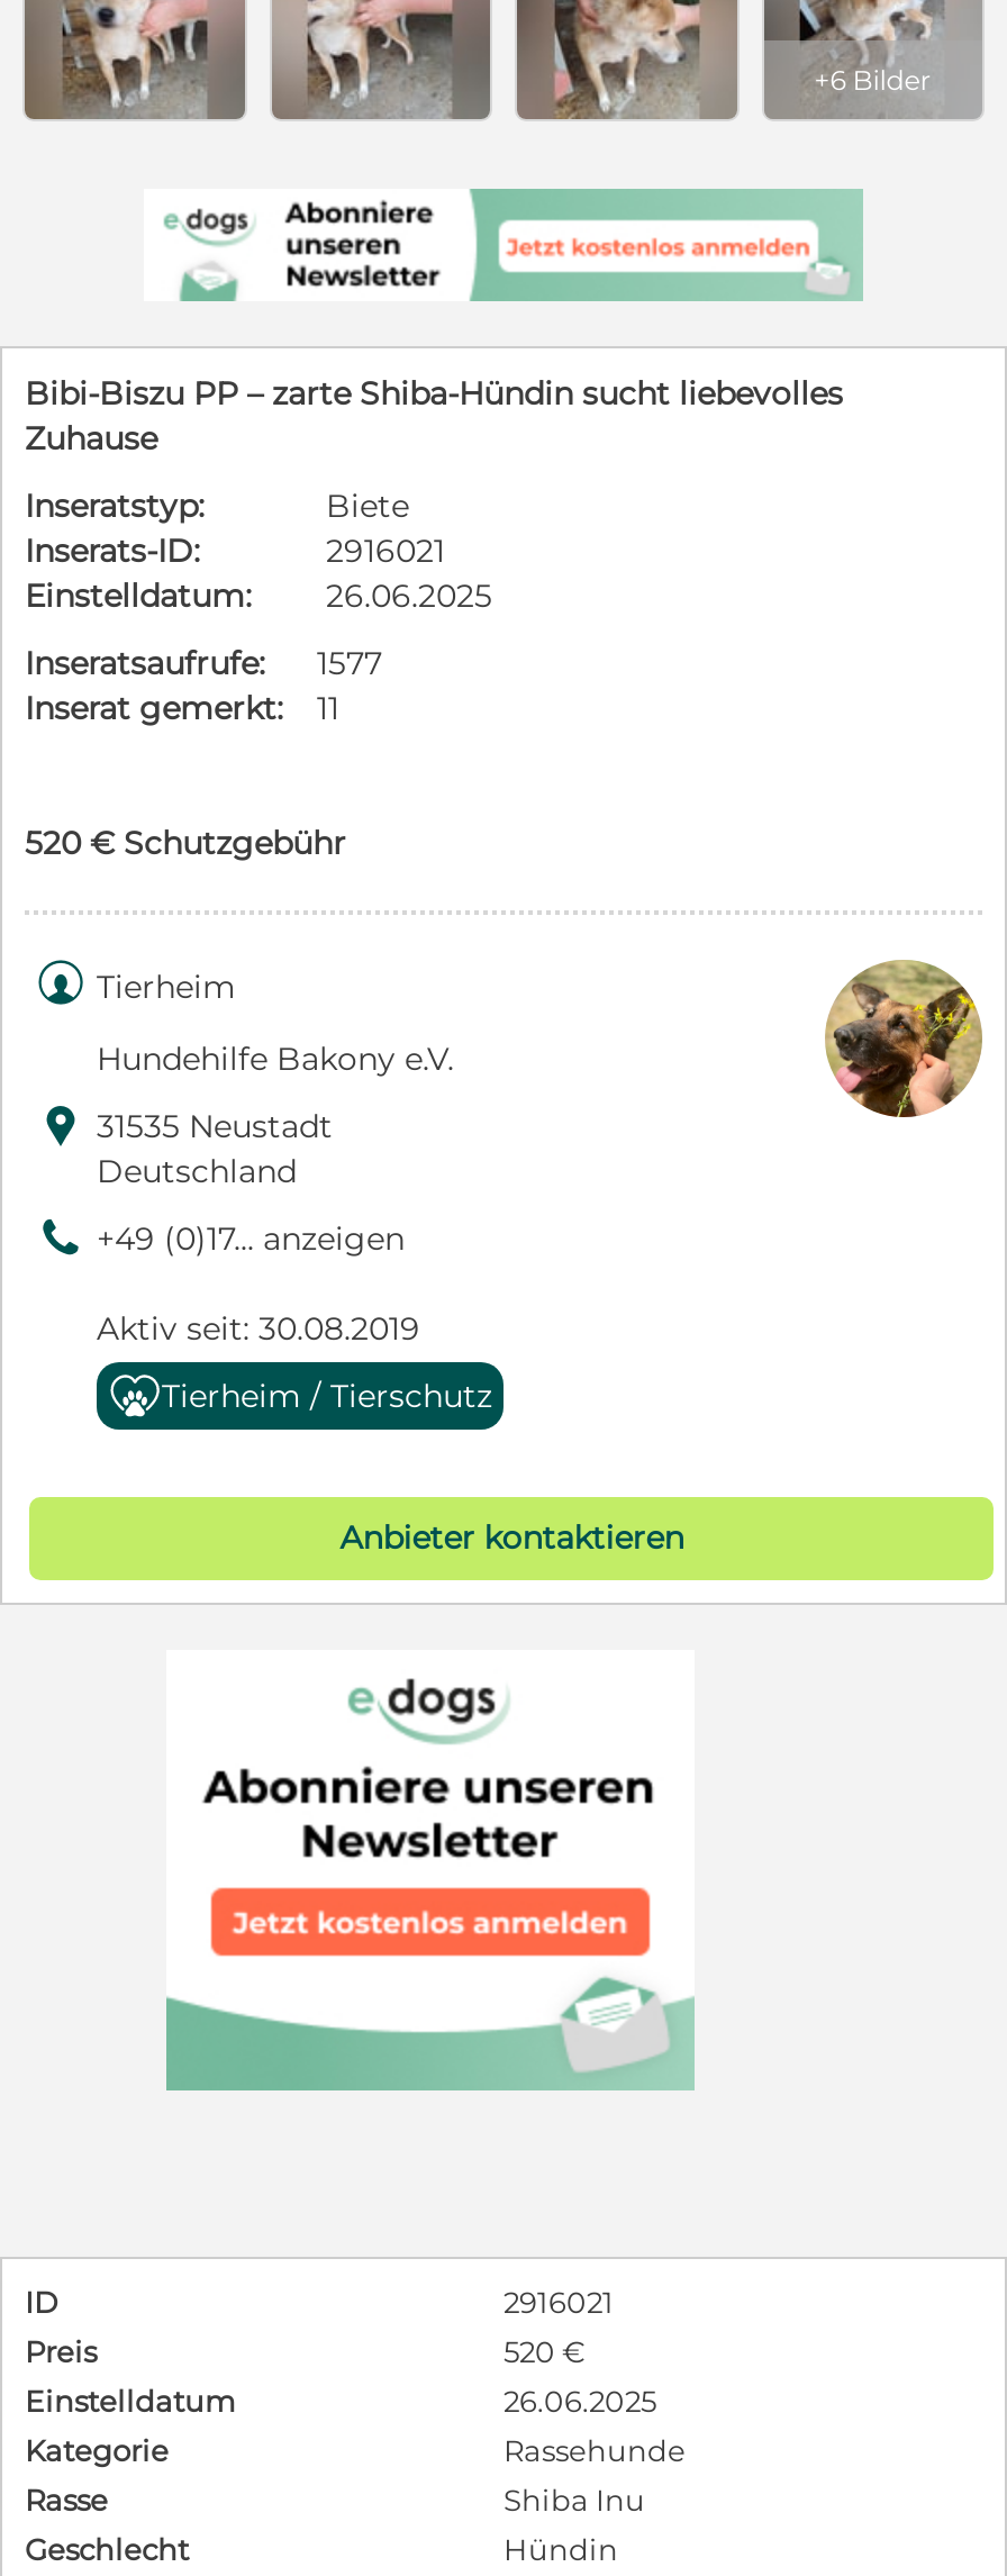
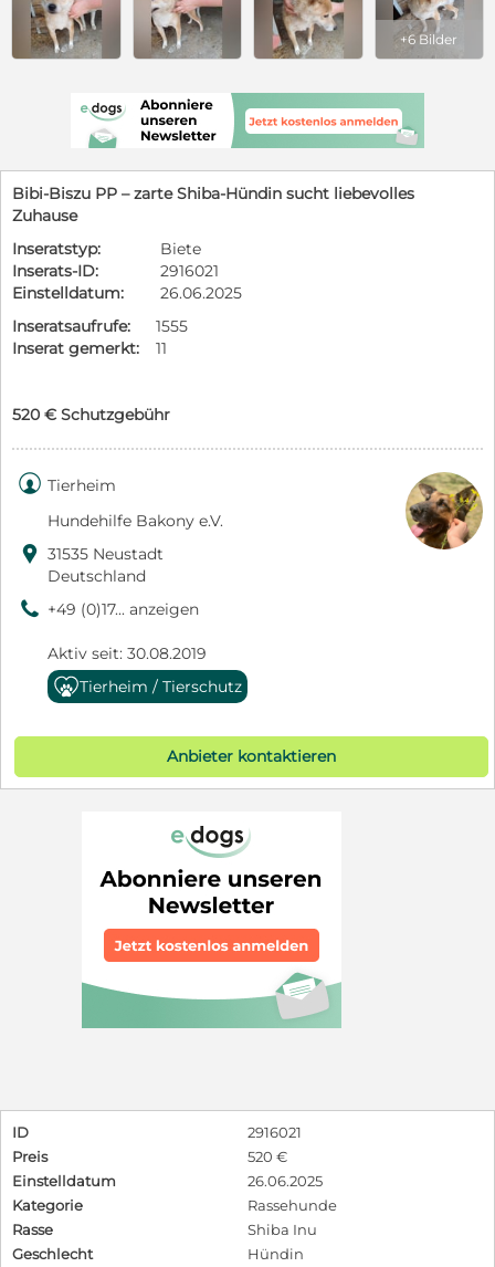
[25,642,382,683] Inseratsaufrufe: 1577 -> [12,316,188,336] Inseratsaufrufe: 1555

